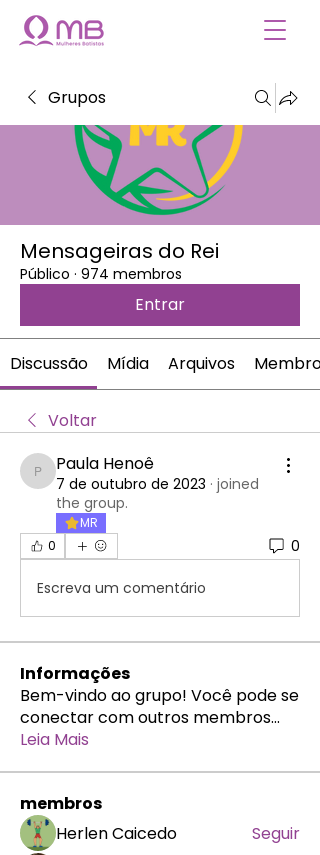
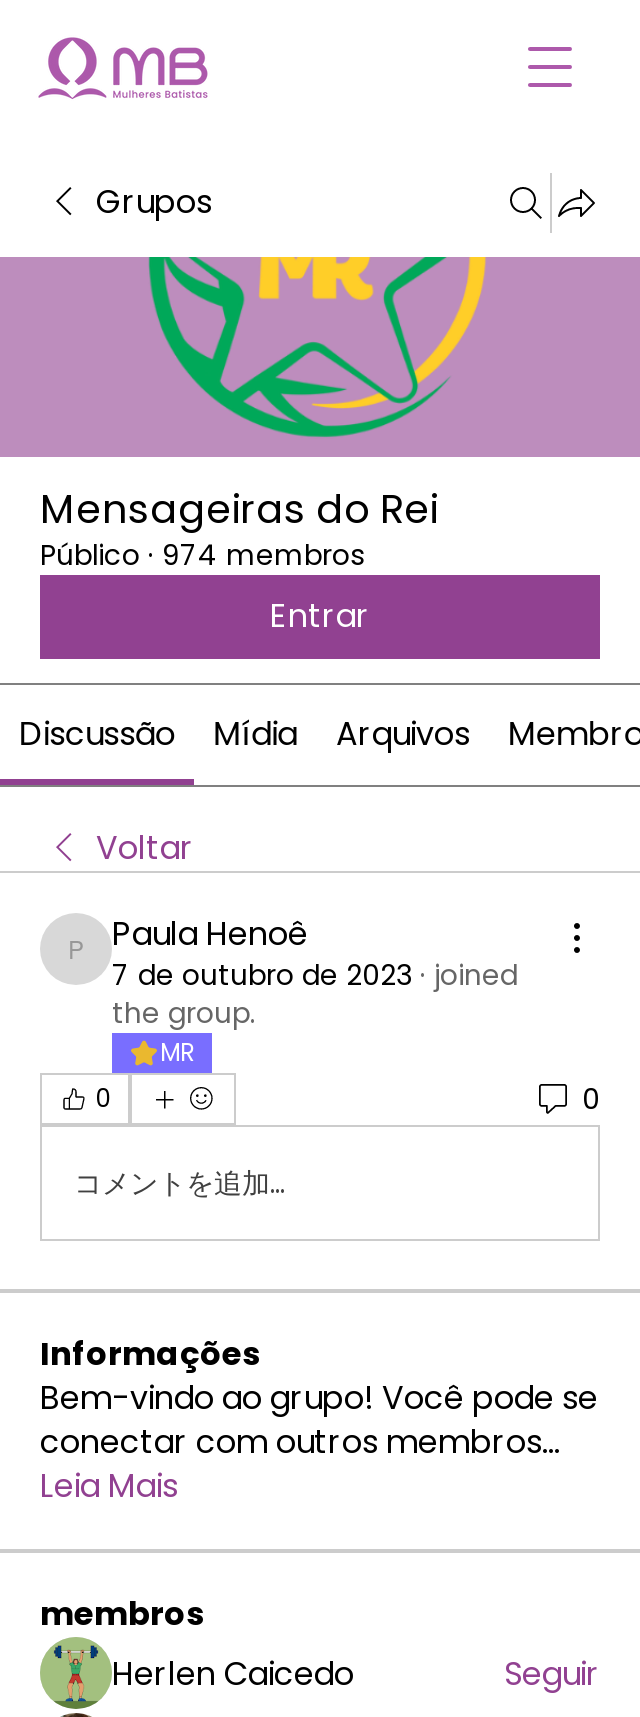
[37,577,206,597] Escreva um comentário -> [74,1162,288,1202] コメントを追加…

